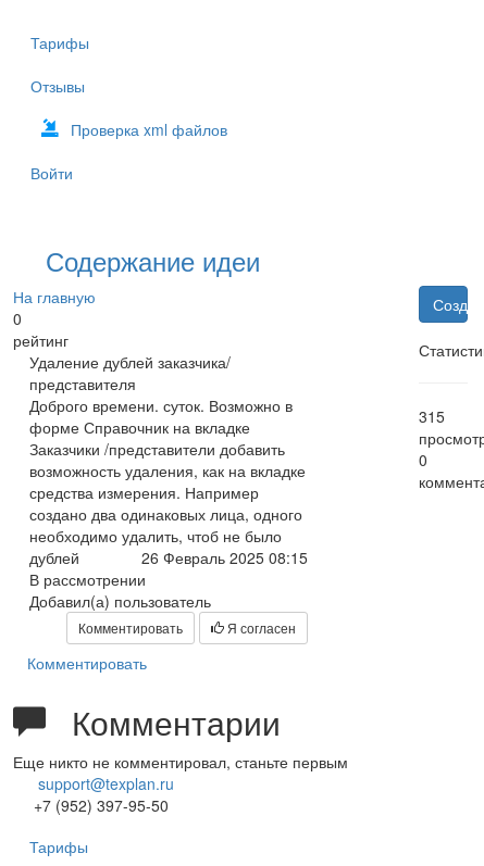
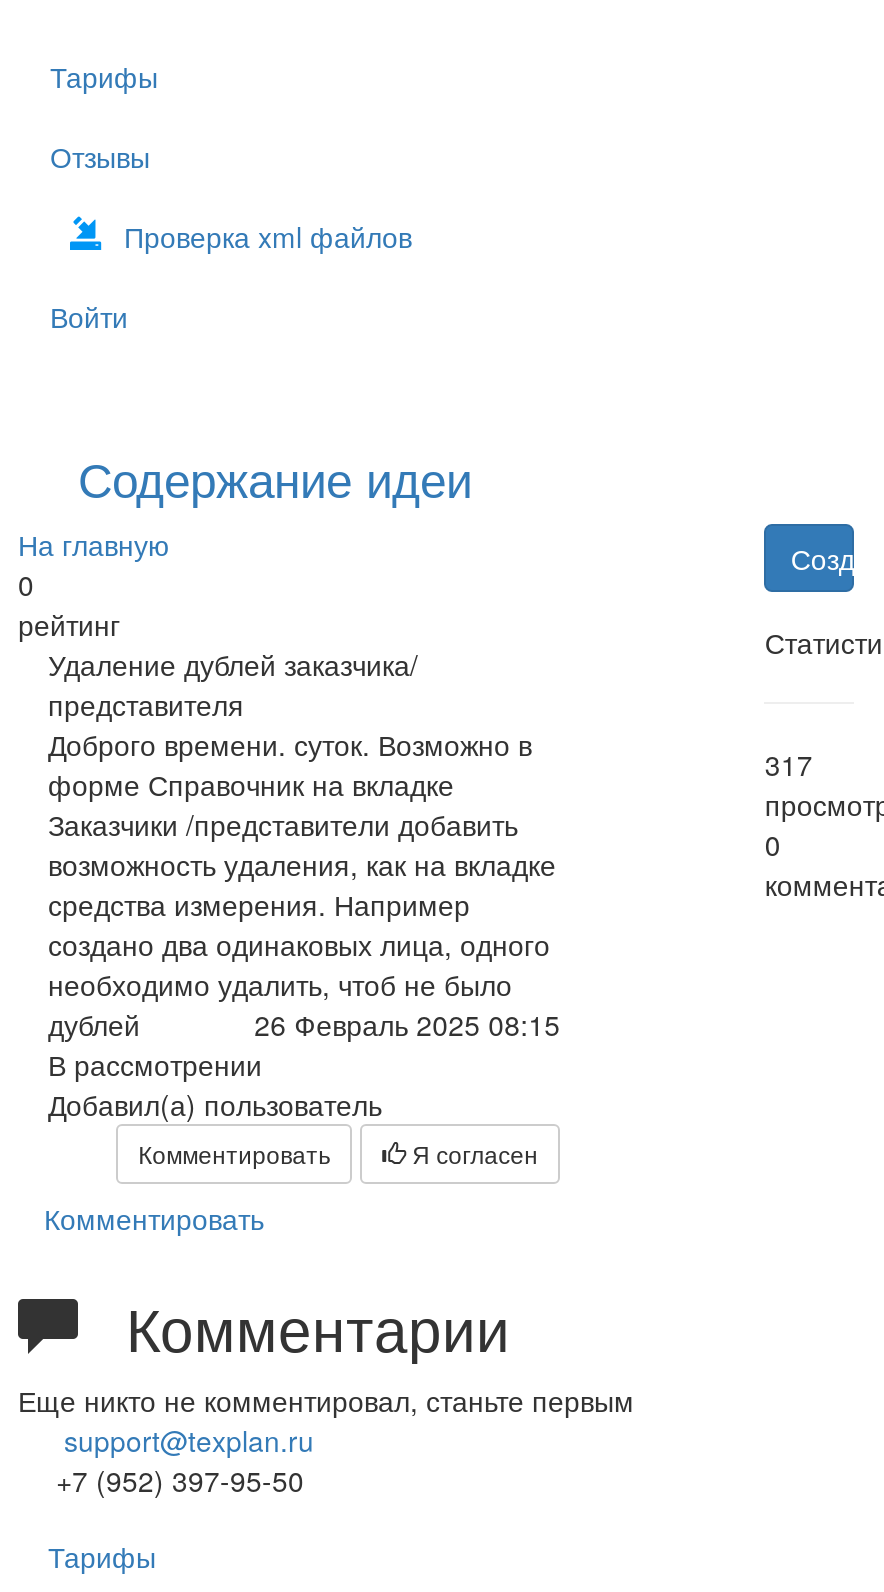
[419,405,445,427] 315 -> [765,744,813,784] 317

